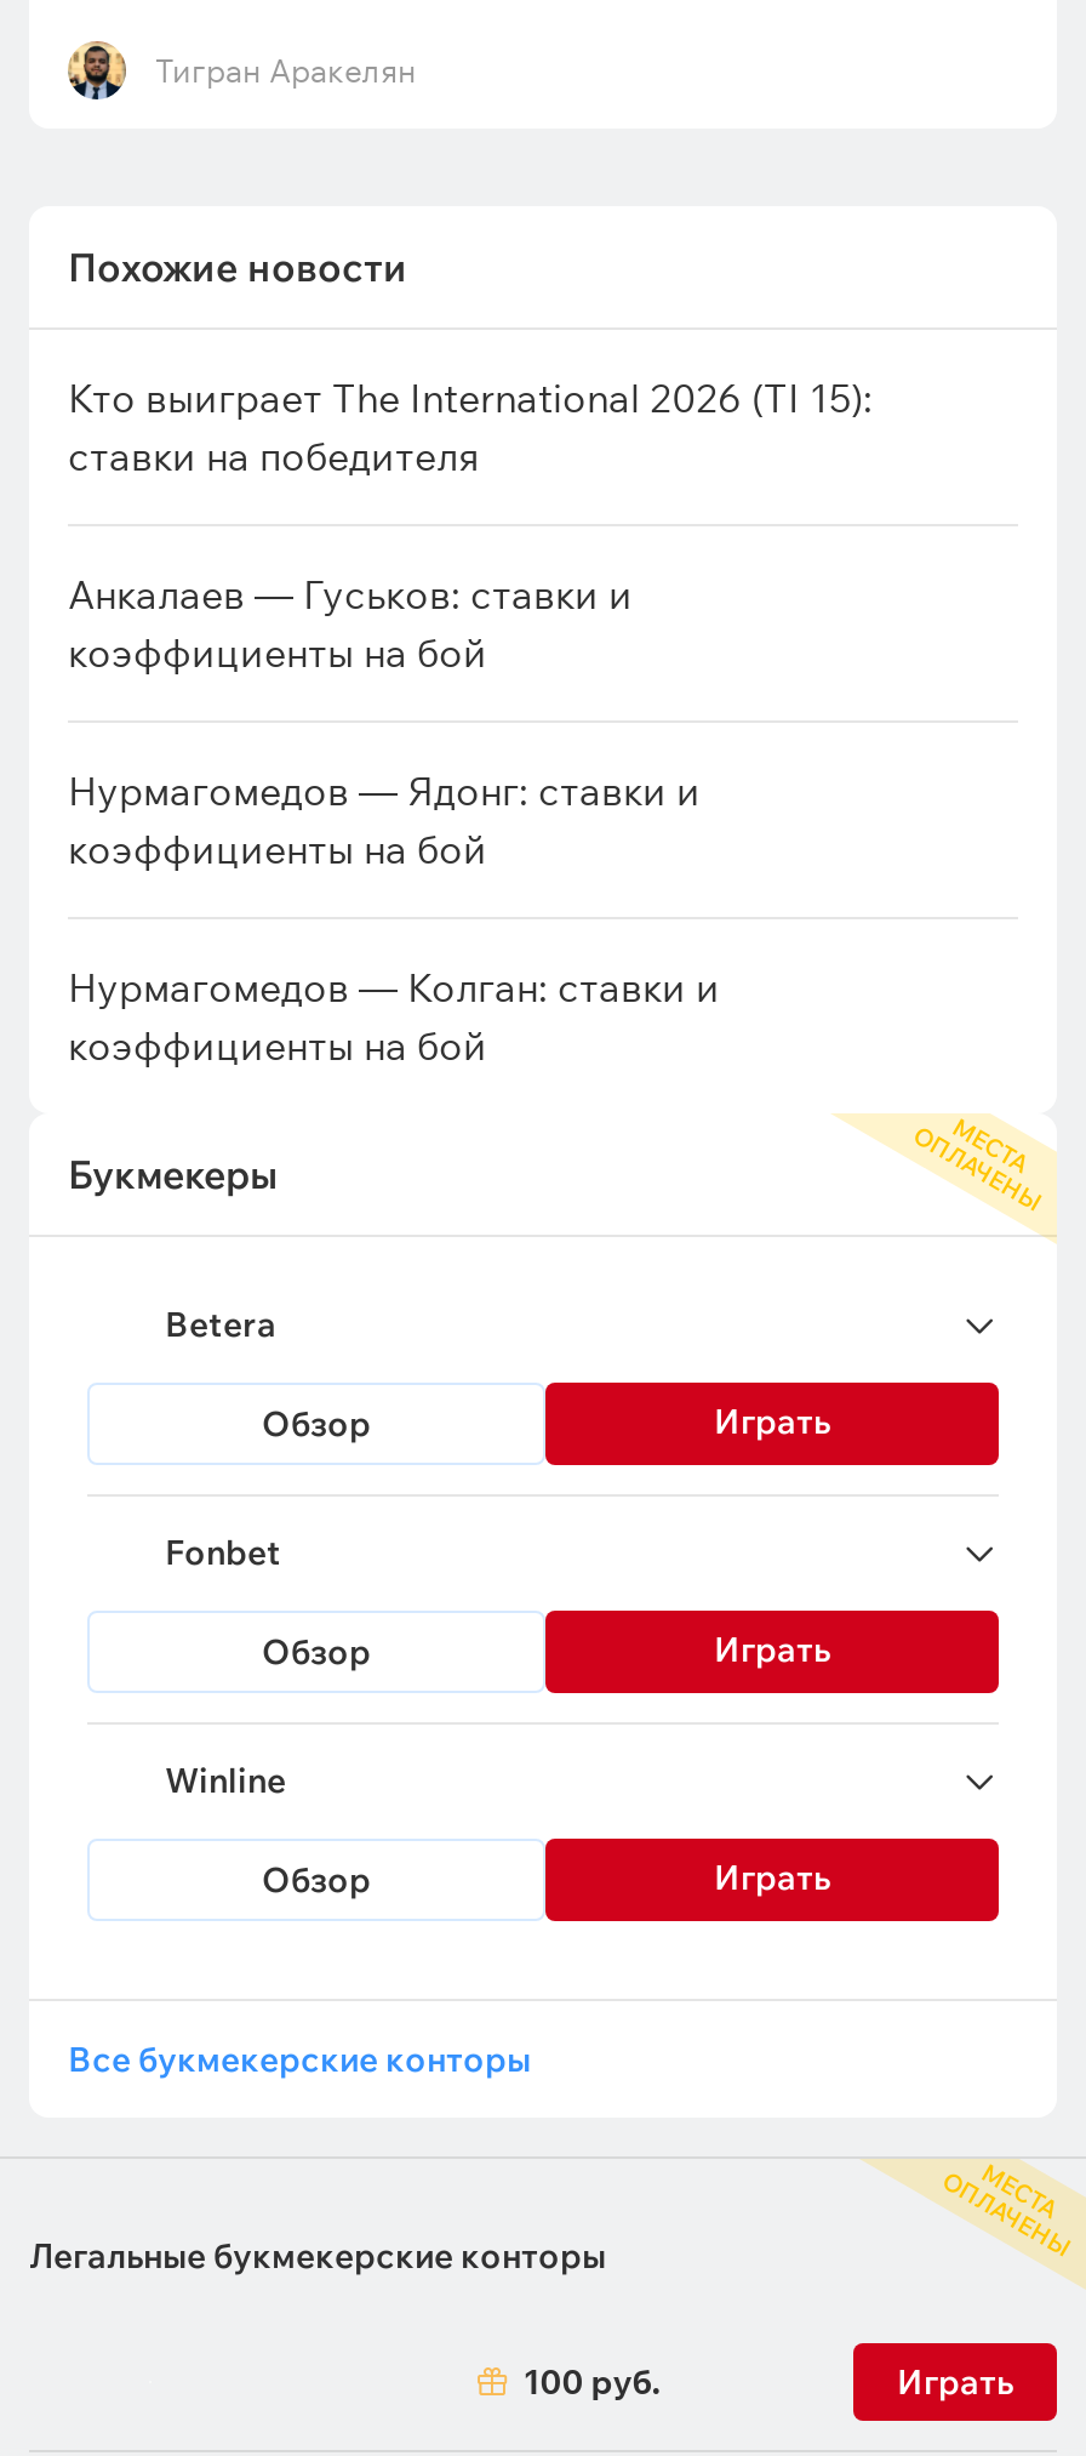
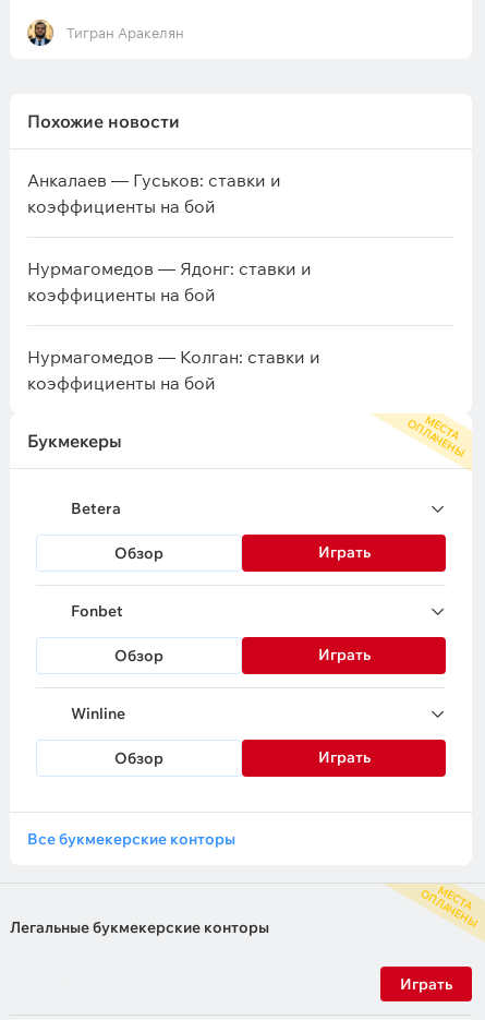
[68,374,873,480] Кто выиграет The International 2026 (TI 15): | ставки на победителя -> none
[523,2360,661,2404] 100 руб. -> none

